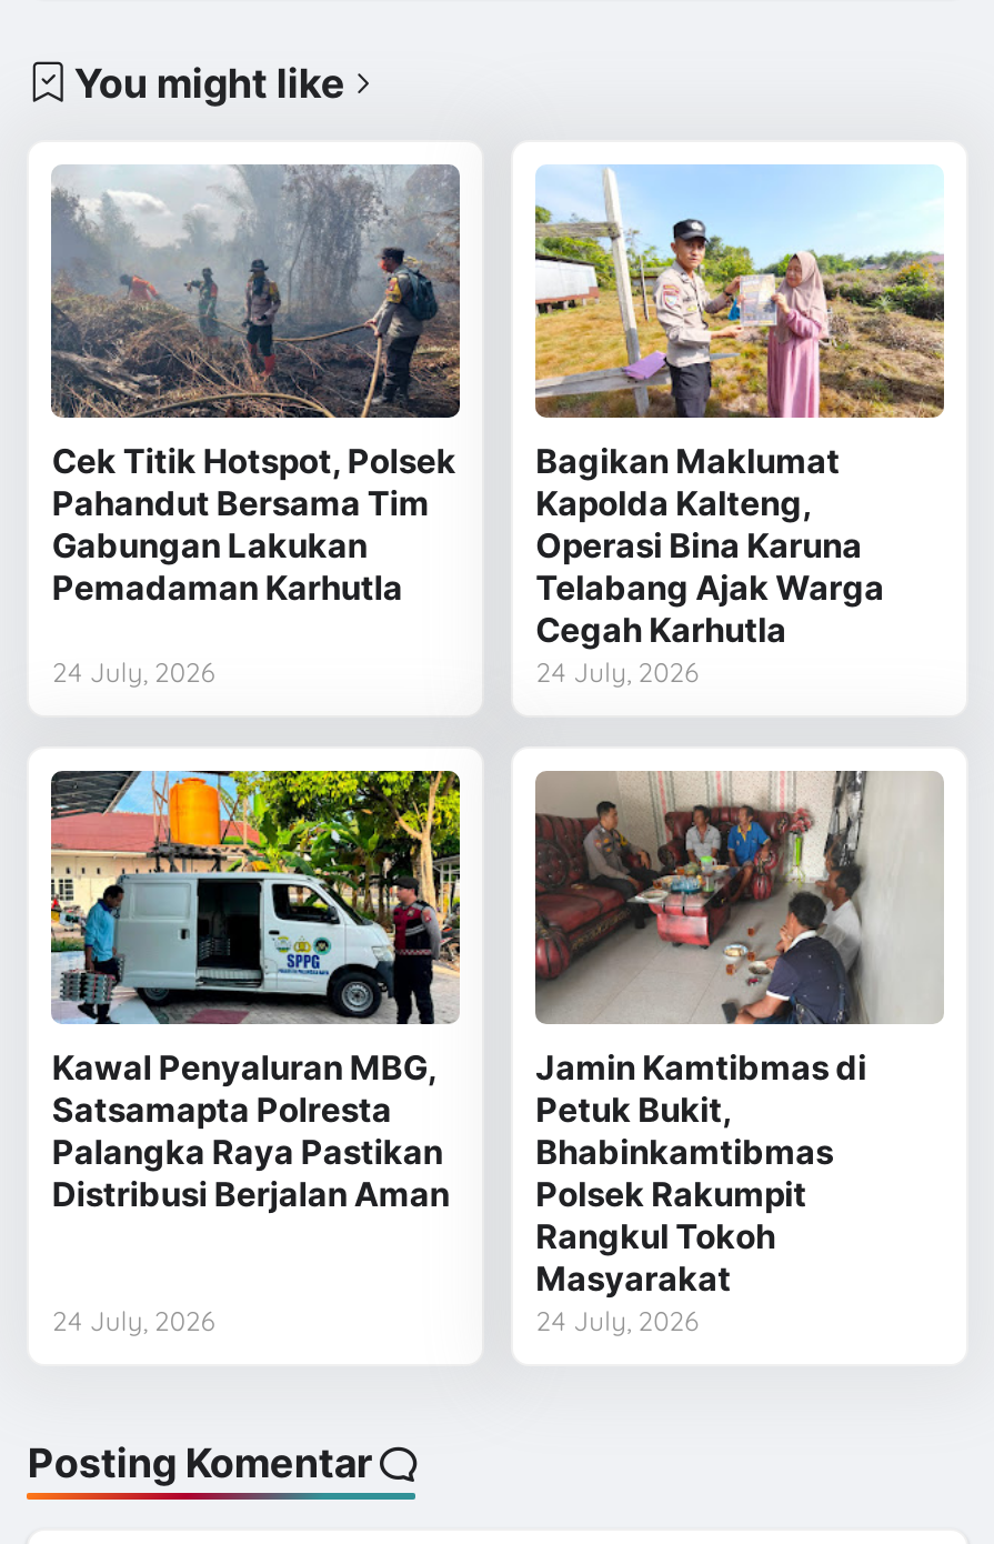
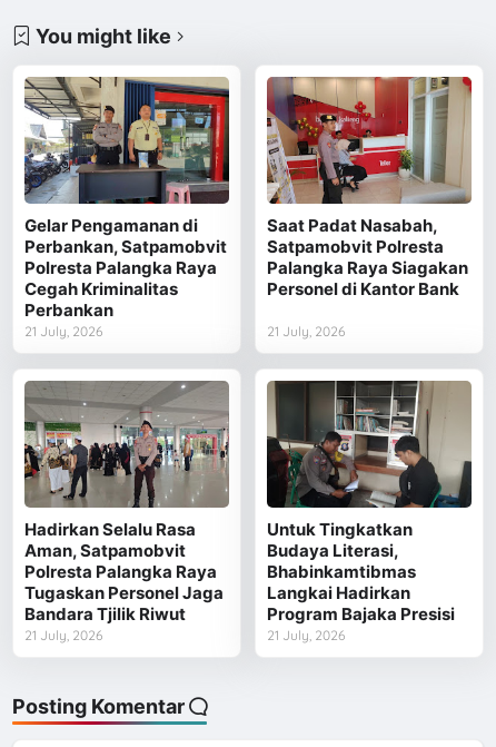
[49,164,462,690] [image] | Cek Titik Hotspot, Polsek | Pahandut Bersama Tim | Gabungan Lakukan | Pemadaman Karhutla | 24 July, 2026 -> [24,76,230,340] [image] | Gelar Pengamanan di | Perbankan, Satpamobvit | Polresta Palangka Raya | Cegah Kriminalitas | Perbankan | 21 July, 2026
[533,164,944,690] [image] | Bagikan Maklumat | Kapolda Kalteng, | Operasi Bina Karuna | Telabang Ajak Warga | Cegah Karhutla | 24 July, 2026 -> [266,76,473,340] [image] | Saat Padat Nasabah, | Satpamobvit Polresta | Palangka Raya Siagakan | Personel di Kantor Bank | 21 July, 2026
[49,769,462,1338] [image] | Kawal Penyaluran MBG, | Satsamapta Polresta | Palangka Raya Pastikan | Distribusi Berjalan Aman | 24 July, 2026 -> [23,380,230,644] [image] | Hadirkan Selalu Rasa | Aman, Satpamobvit | Polresta Palangka Raya | Tugaskan Personel Jaga | Bandara Tjilik Riwut | 21 July, 2026
[533,771,944,1132] [image] | Jamin Kamtibmas di | Petuk Bukit, -> [266,380,473,562] [image] | Untuk Tingkatkan | Budaya Literasi,
[536,1174,807,1338] Polsek Rakumpit | Rangkul Tokoh | Masyarakat | 24 July, 2026 -> [267,583,455,644] Langkai Hadirkan | Program Bajaka Presisi | 21 July, 2026

